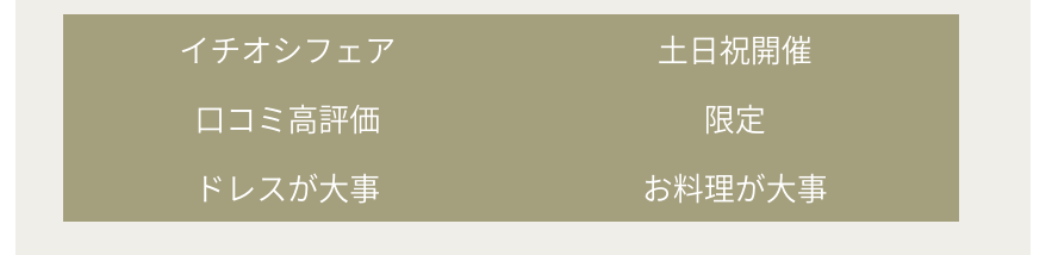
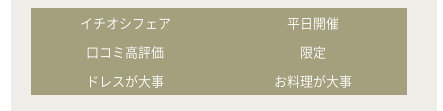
[657,25,812,70] 土日祝開催 -> [287,13,339,32] 平日開催

